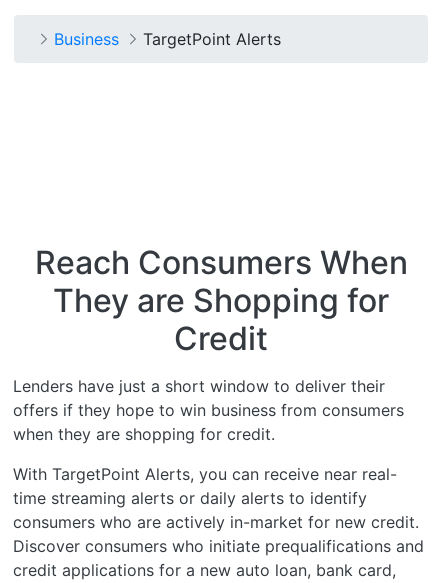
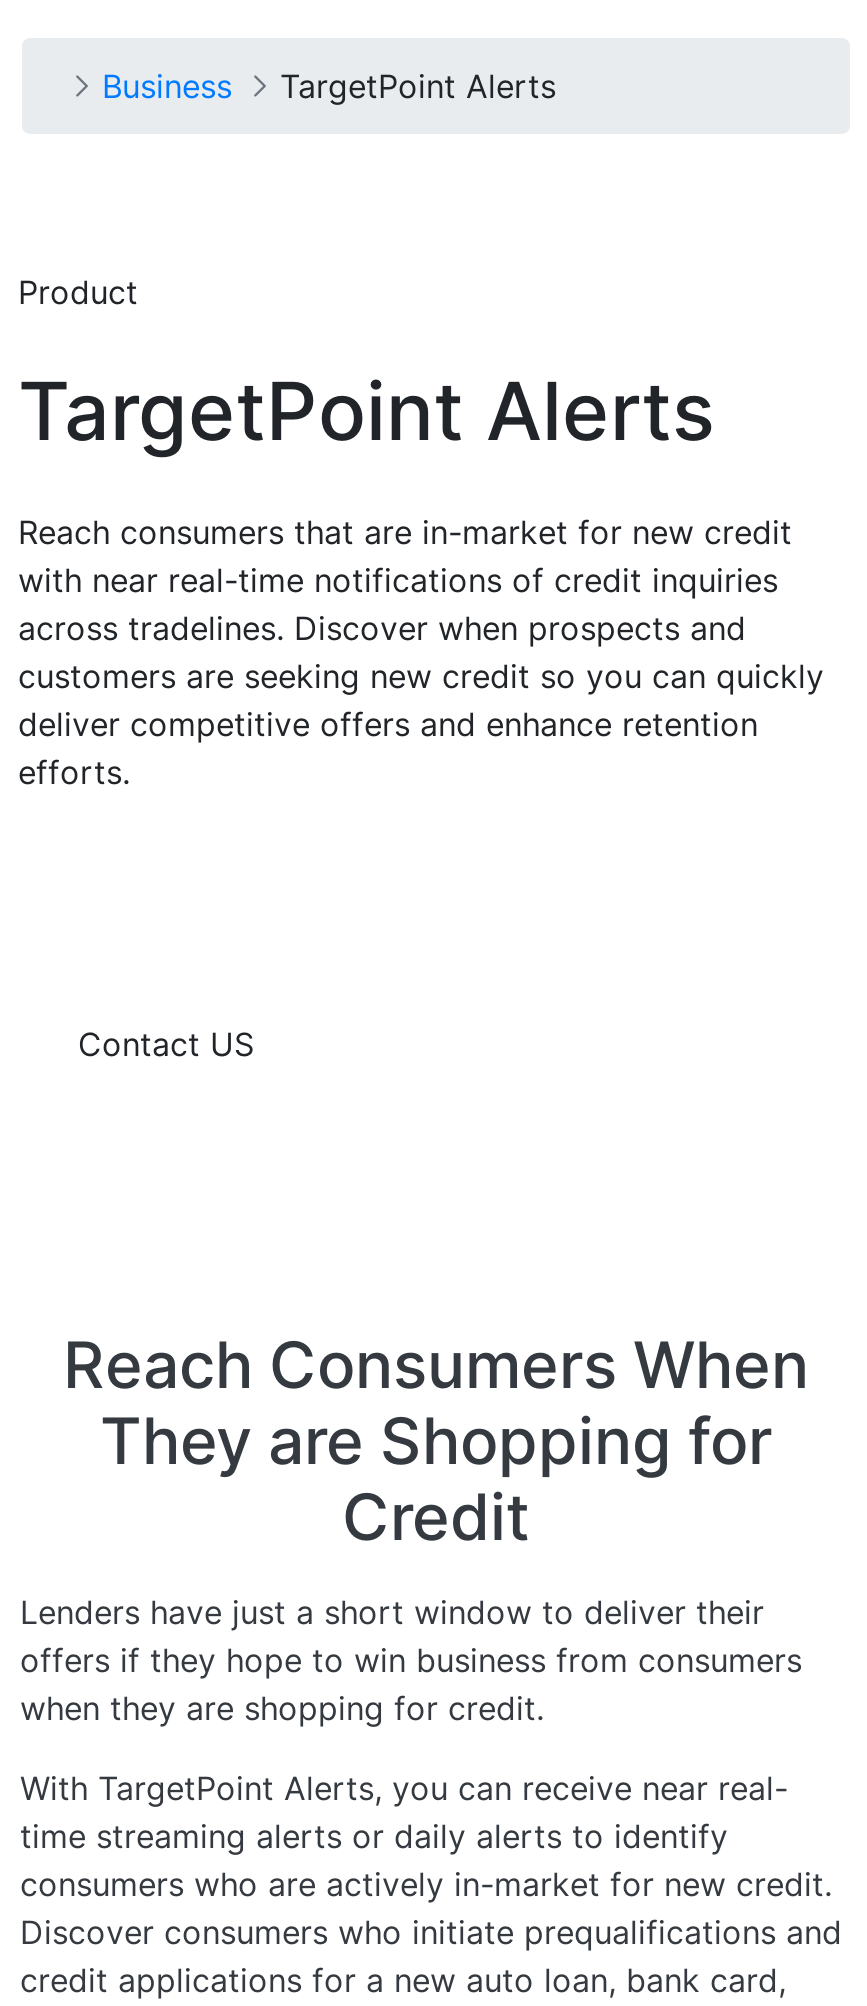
none -> [18,272,824,792] Product | TargetPoint Alerts | Reach consumers that are in-market for new credit | with near real-time notifications of credit inquiries | across tradelines. Discover when prospects and | customers are seeking new credit so you can quickly | deliver competitive offers and enhance retention | efforts.
none -> [78,1024,254,1064] Contact US

